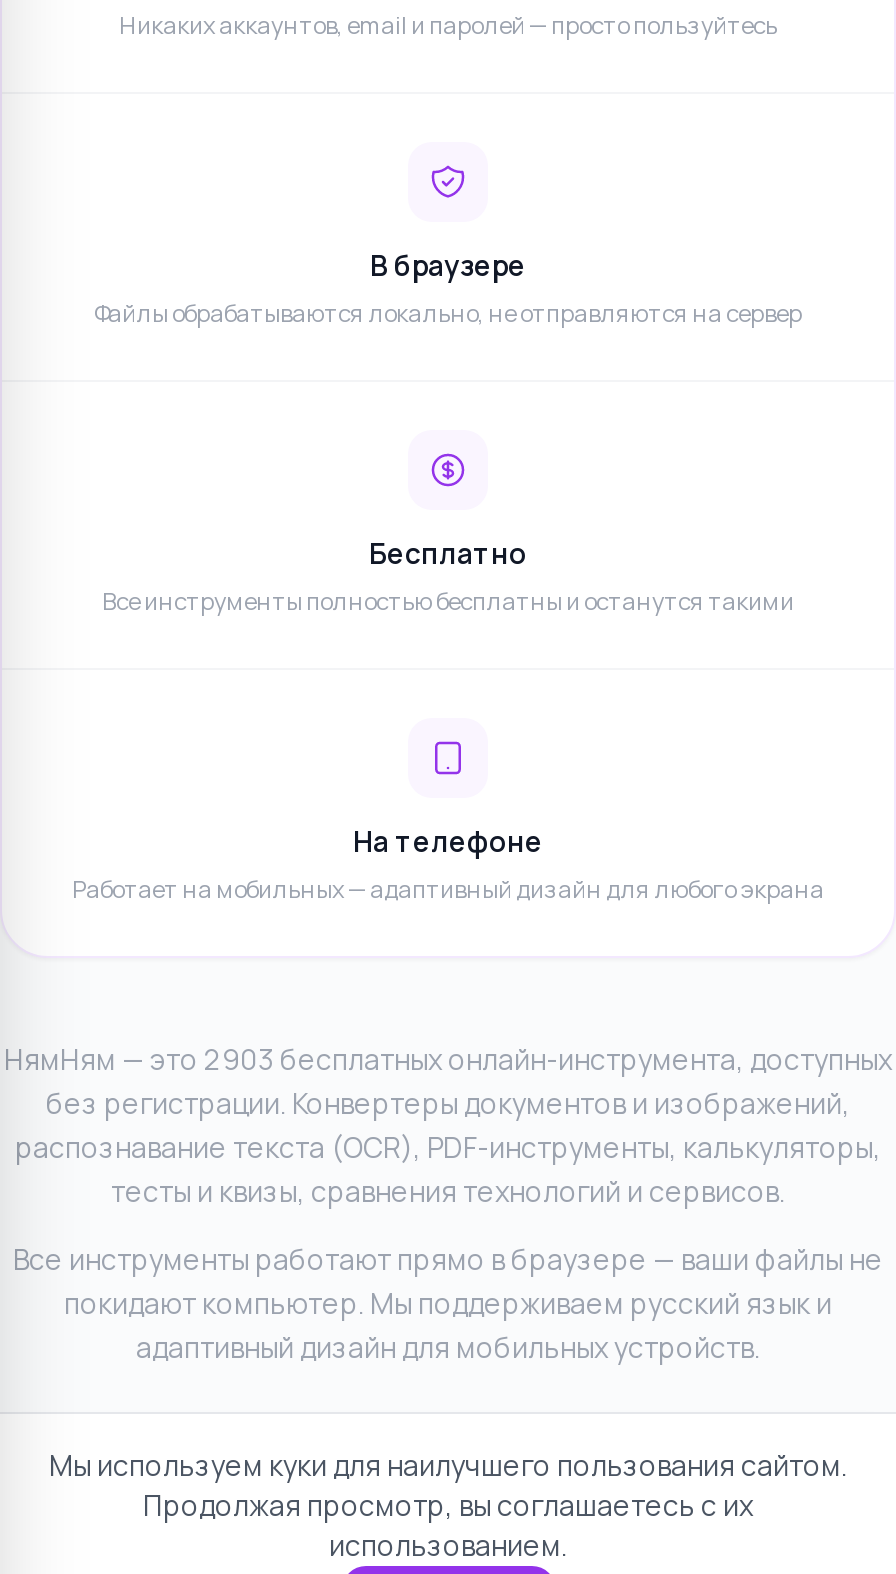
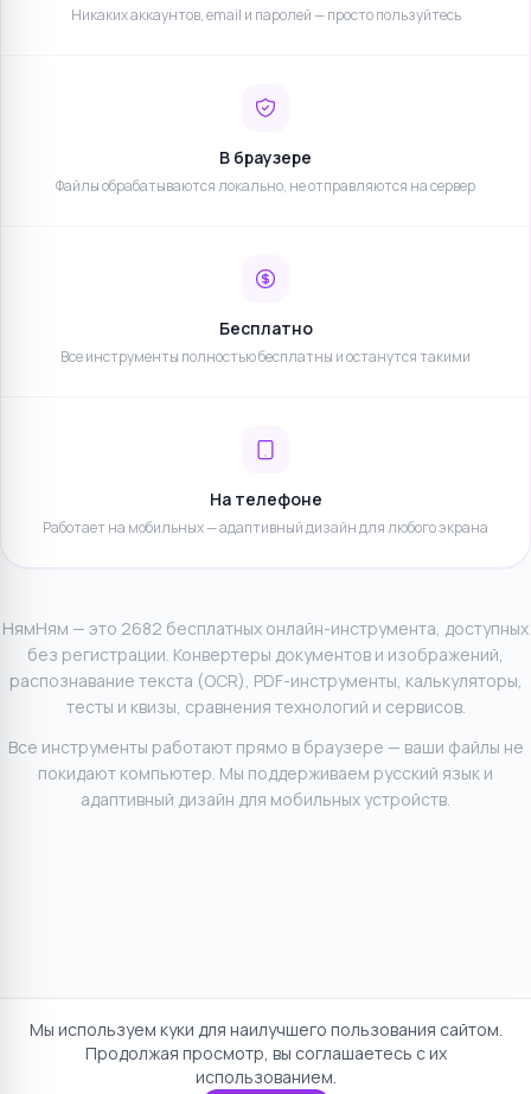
[4,1040,892,1078] НямНям — это 2903 бесплатных онлайн-инструмента, доступных -> [2,617,529,640] НямНям — это 2682 бесплатных онлайн-инструмента, доступных

